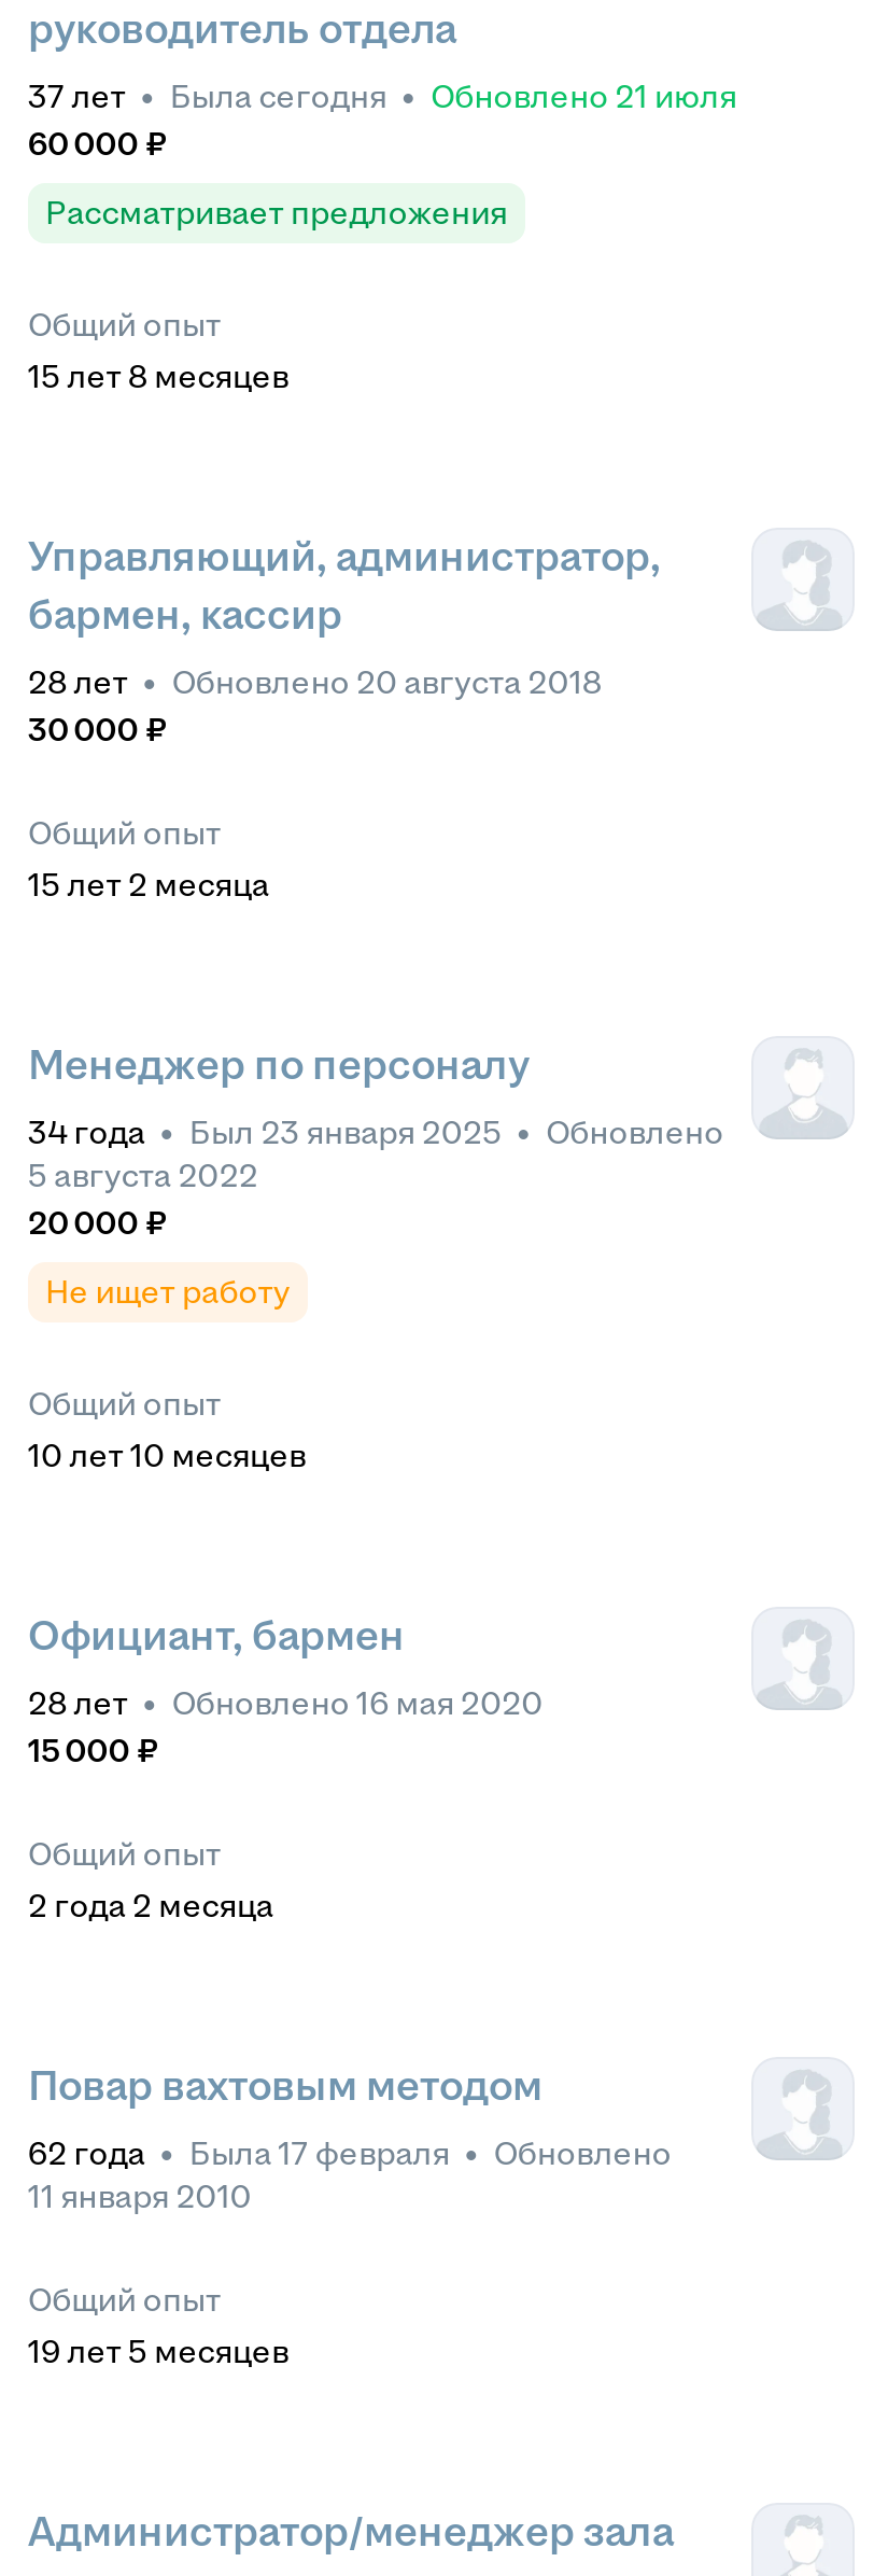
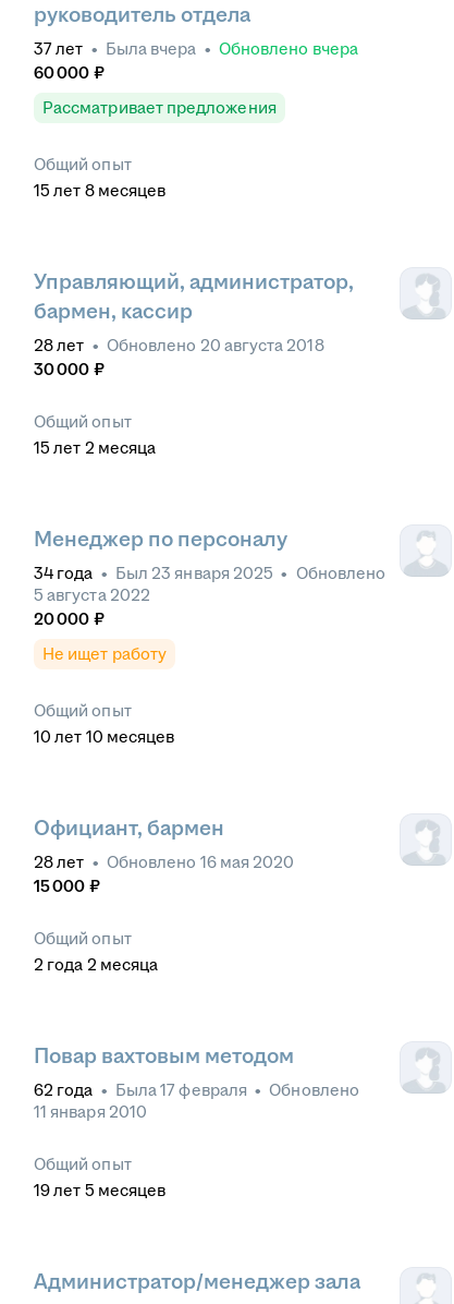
[28,78,737,114] 37 лет • Была сегодня • Обновлено 21 июля -> [34,39,358,58] 37 лет • Была вчера • Обновлено вчера

